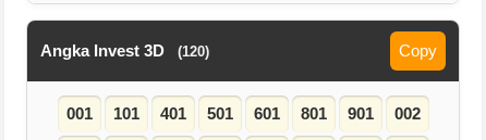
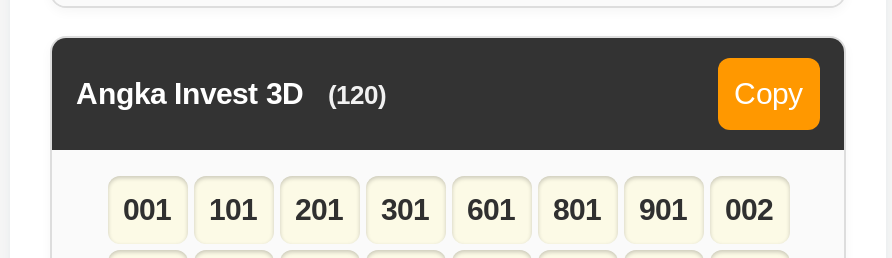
[160,104,186,123] 401 -> [295,192,343,226] 201
[206,104,233,123] 501 -> [381,192,429,226] 301

